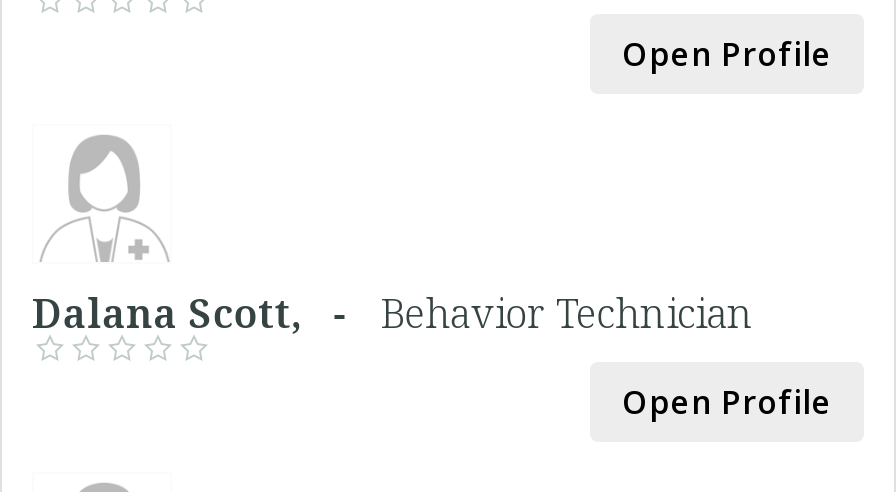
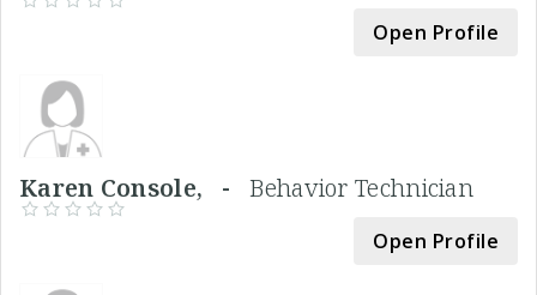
[32,285,753,339] Dalana Scott, - Behavior Technician -> [19,171,473,203] Karen Console, - Behavior Technician

